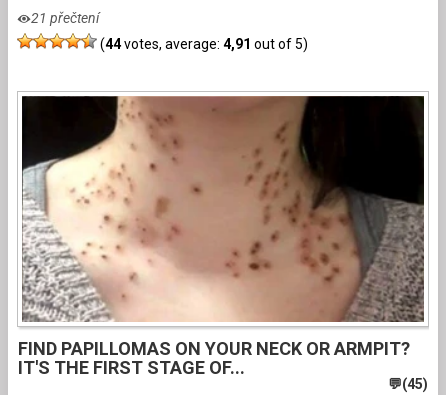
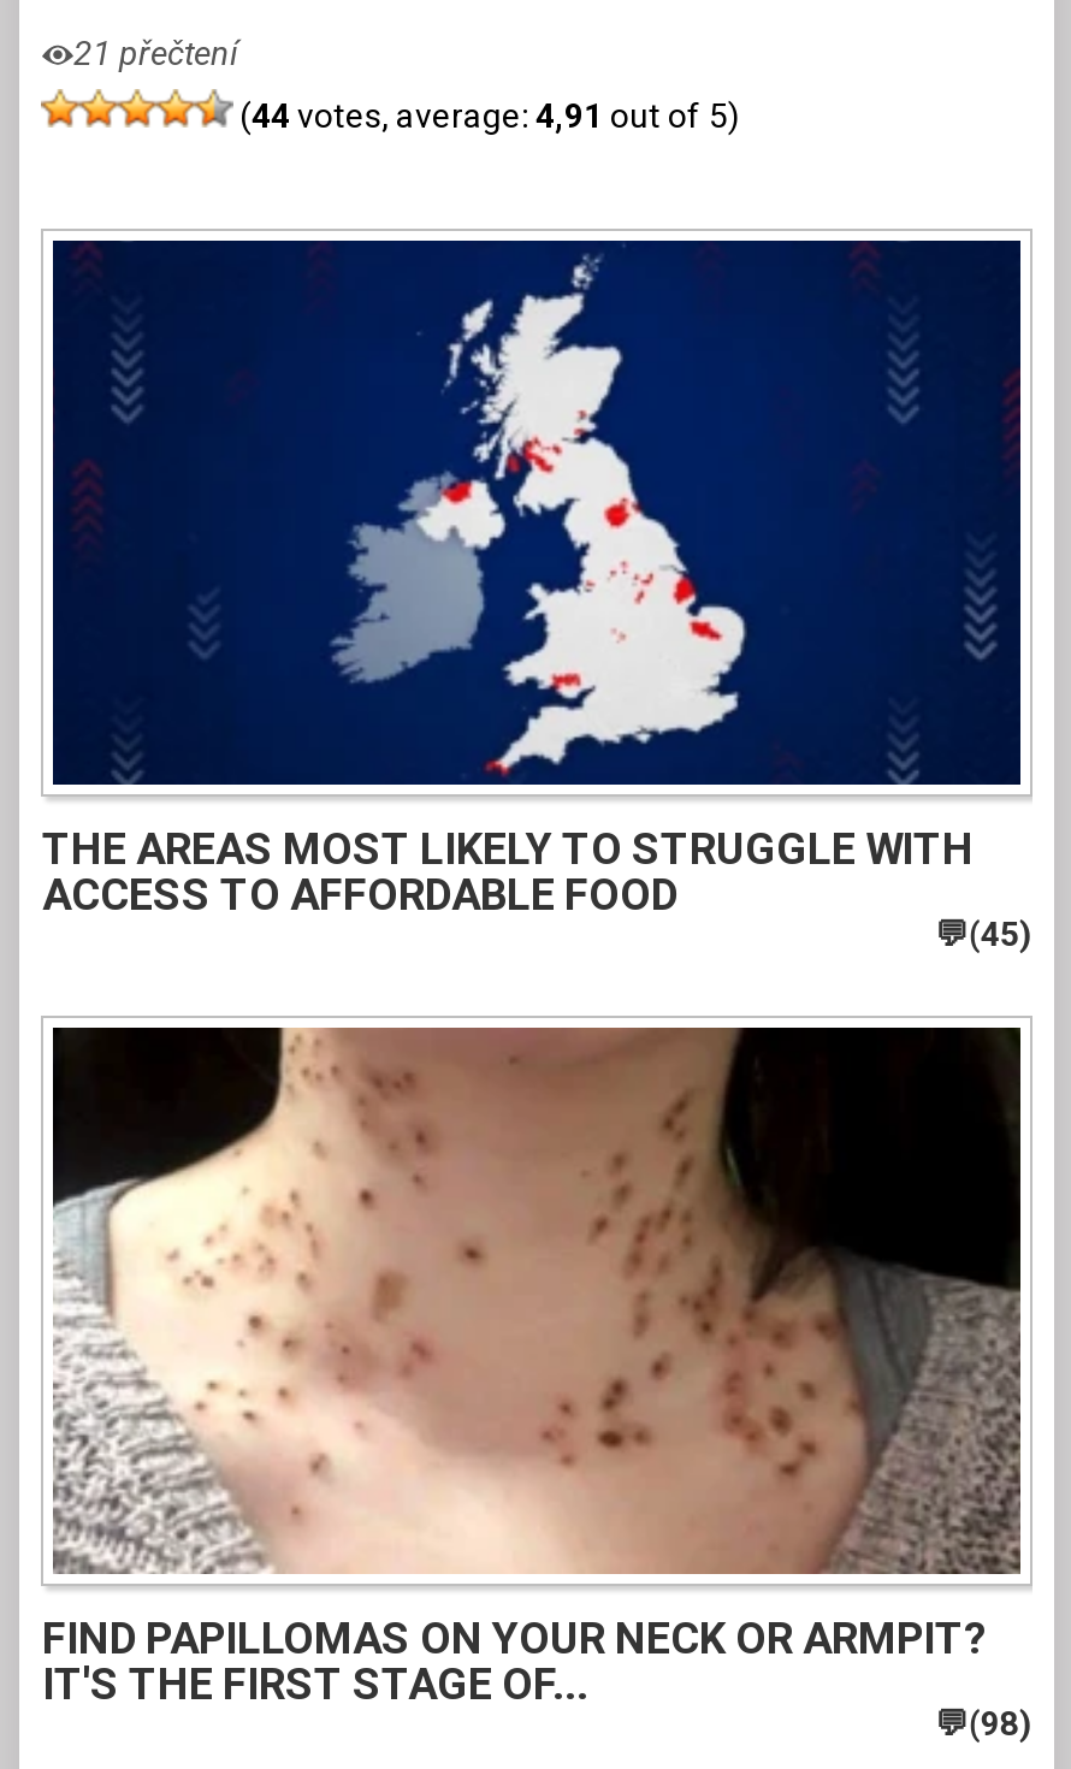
none -> [42,238,1023,921] [image] | THE AREAS MOST LIKELY TO STRUGGLE WITH | ACCESS TO AFFORDABLE FOOD

